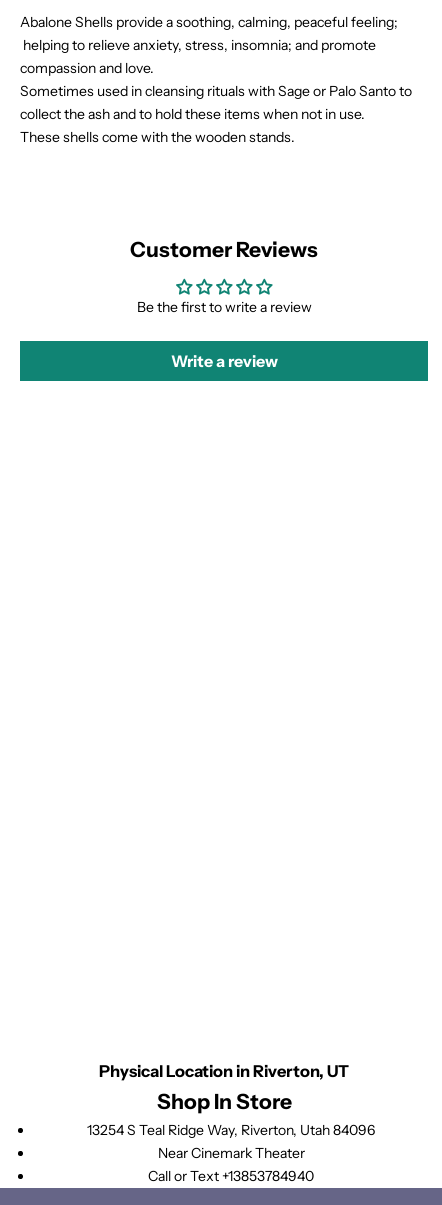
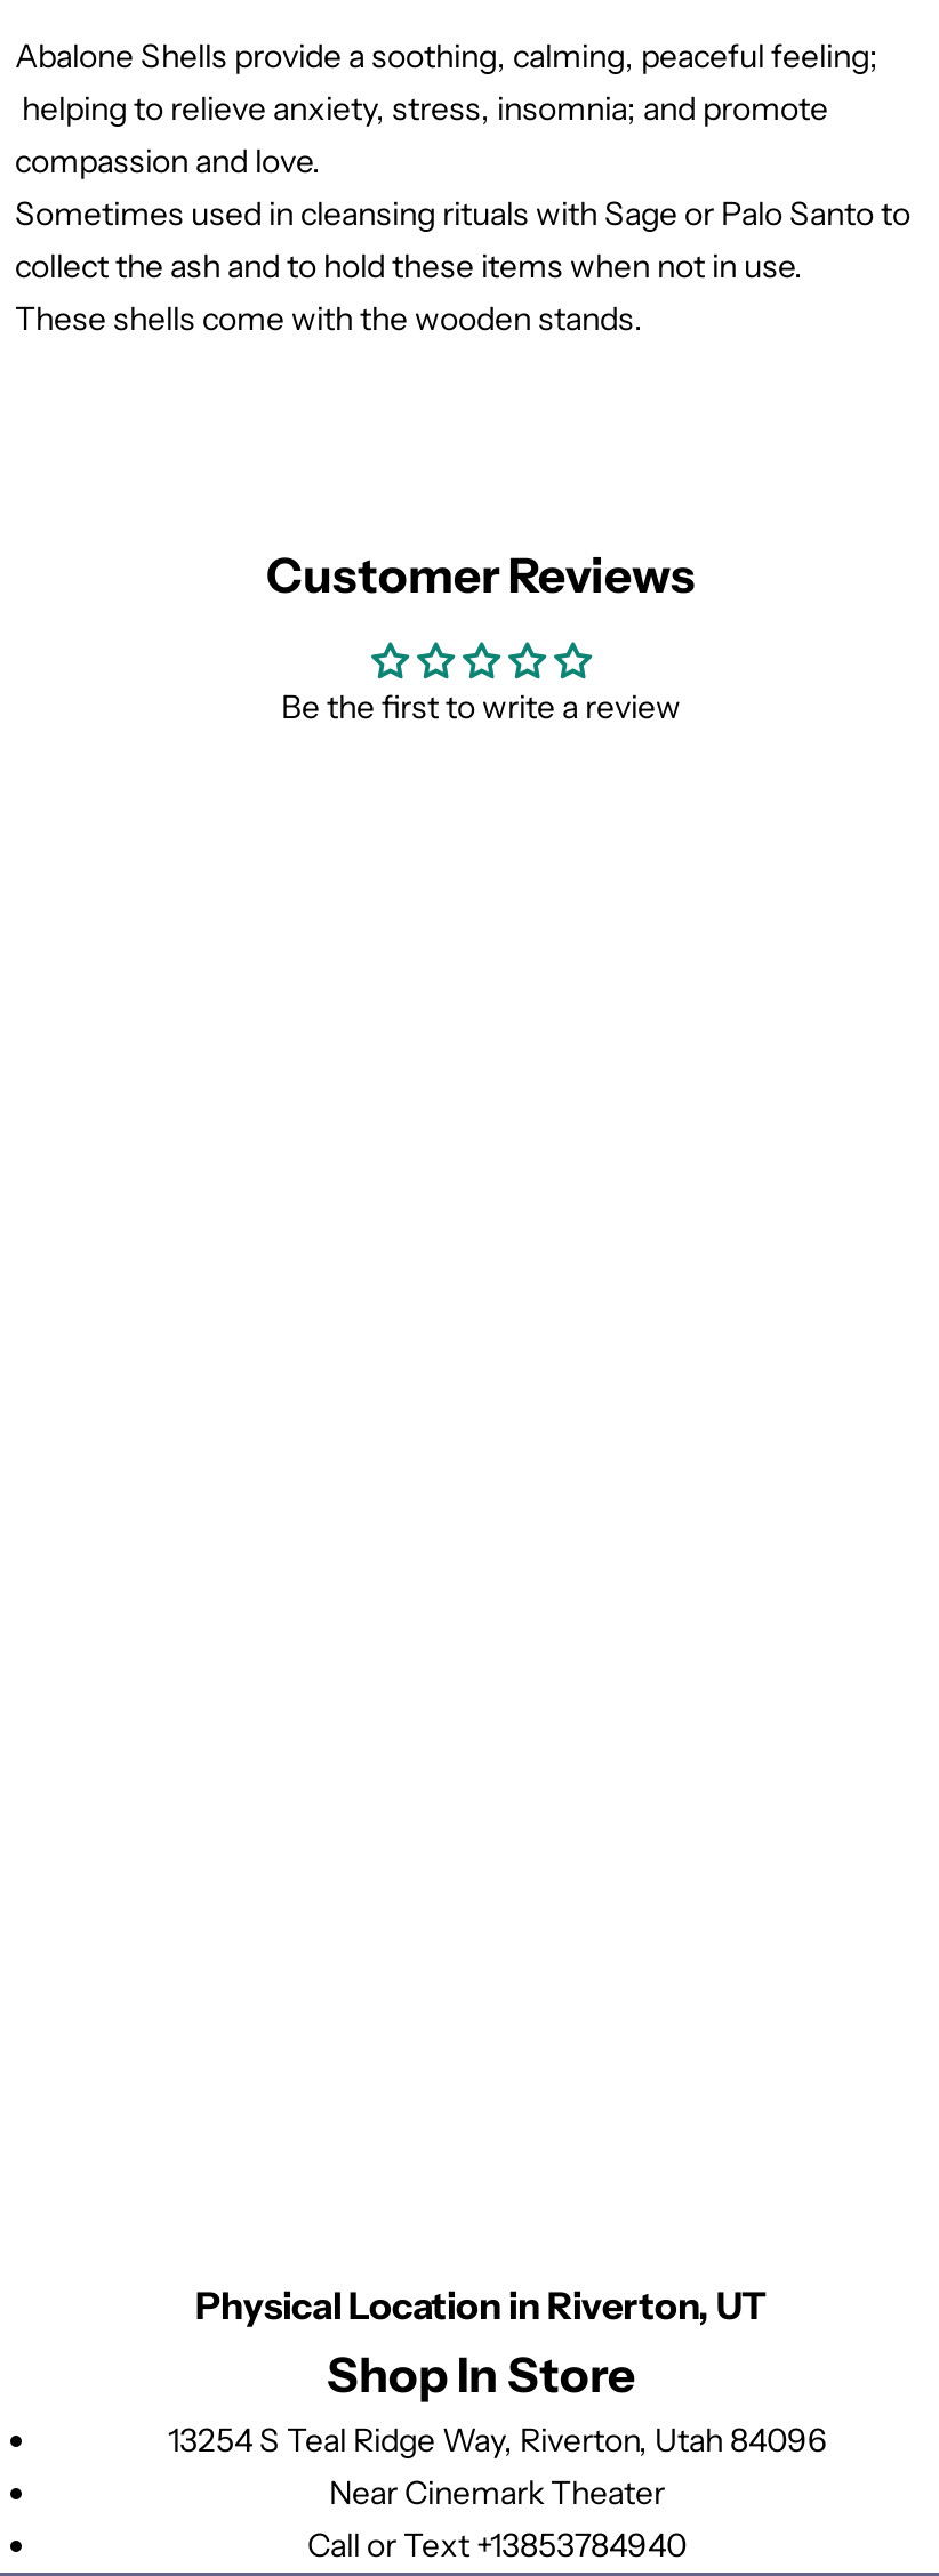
[170,351,277,371] Write a review -> none

